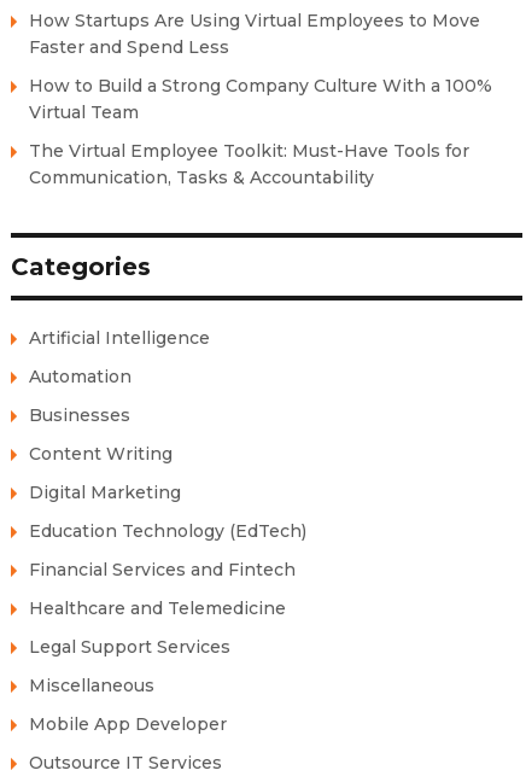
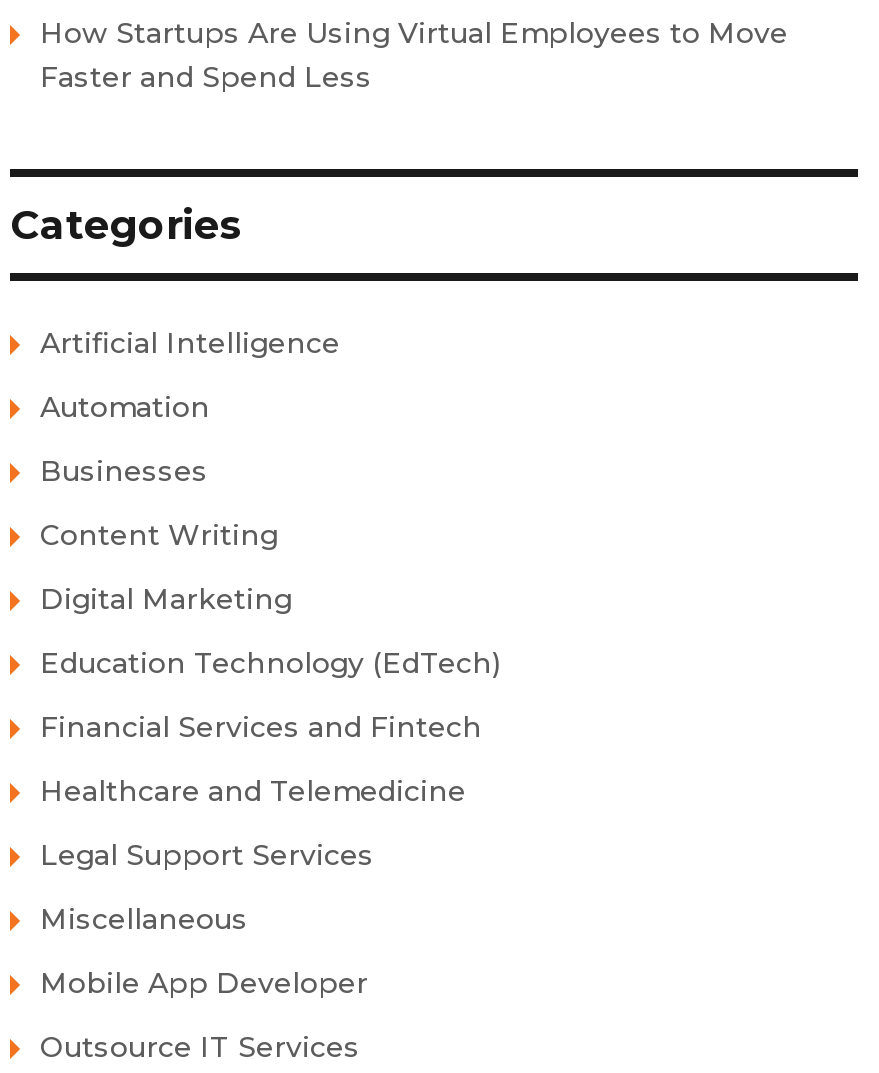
[29,74,492,188] How to Build a Strong Company Culture With a 100% | Virtual Team | The Virtual Employee Toolkit: Must-Have Tools for | Communication, Tasks & Accountability -> none

